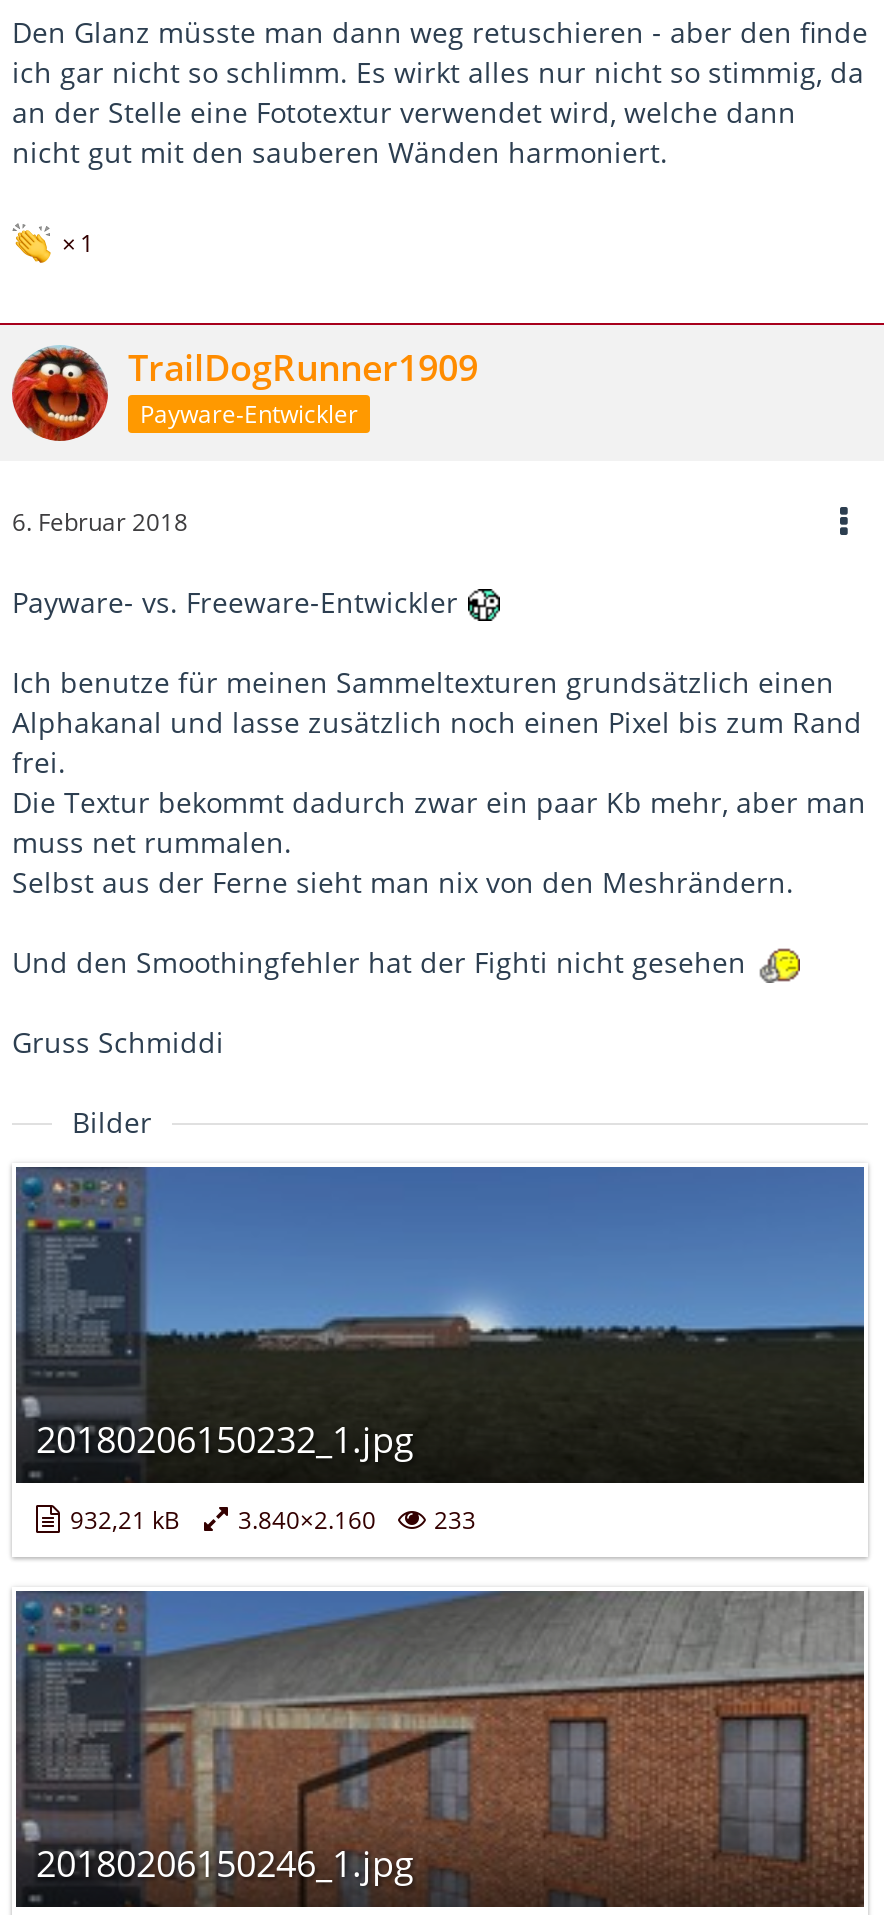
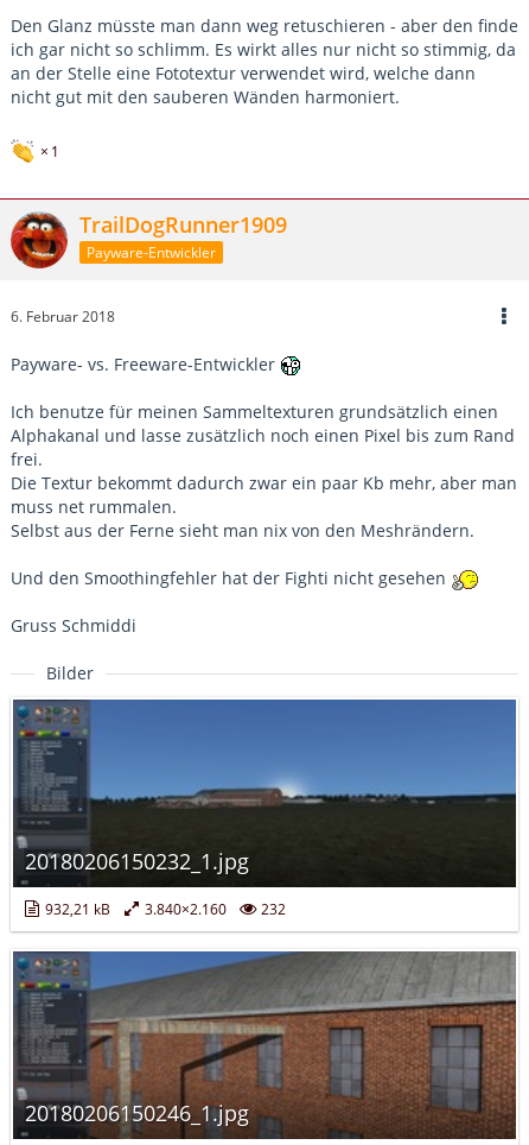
[64,1504,476,1538] 932,21 kB 3.840×2.160 233 -> [42,899,286,920] 932,21 kB 3.840×2.160 232

